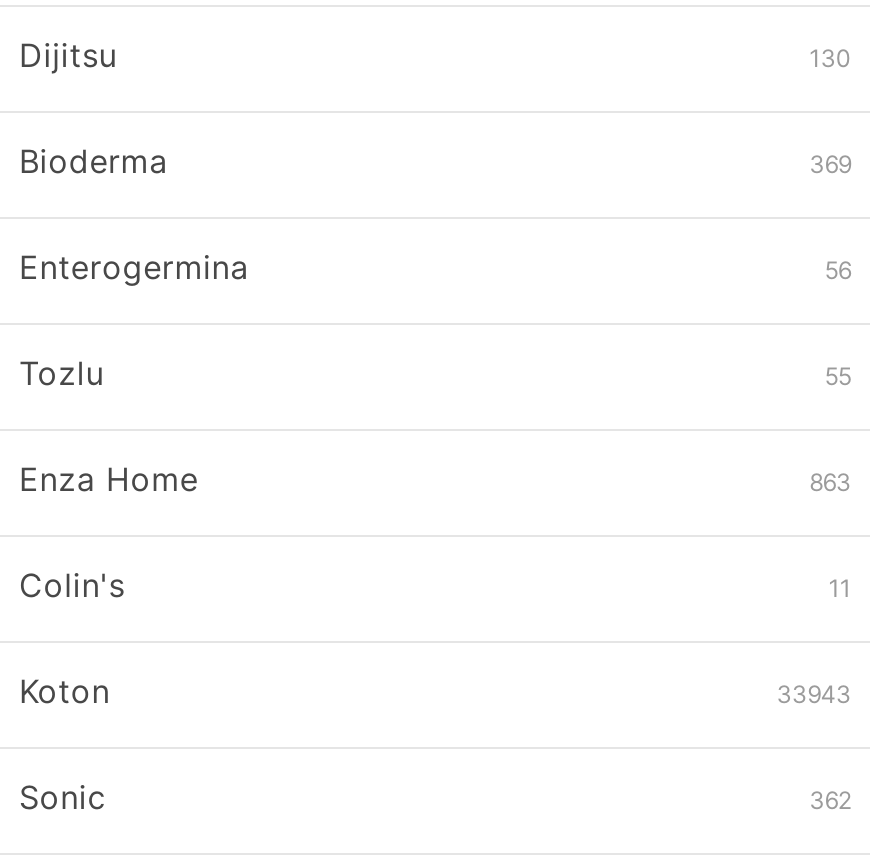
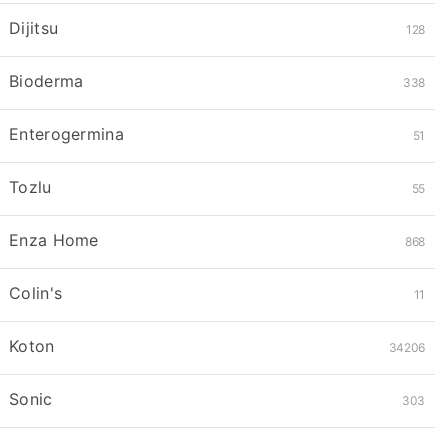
[809,43,851,73] 130 -> [406,22,425,37] 128
[809,149,851,179] 369 -> [403,75,425,90] 338
[824,255,851,285] 56 -> [413,128,425,143] 51
[809,467,851,497] 863 -> [405,234,425,249] 868
[777,679,851,709] 33943 -> [389,340,425,355] 34206
[809,785,851,815] 362 -> [402,393,425,408] 303

